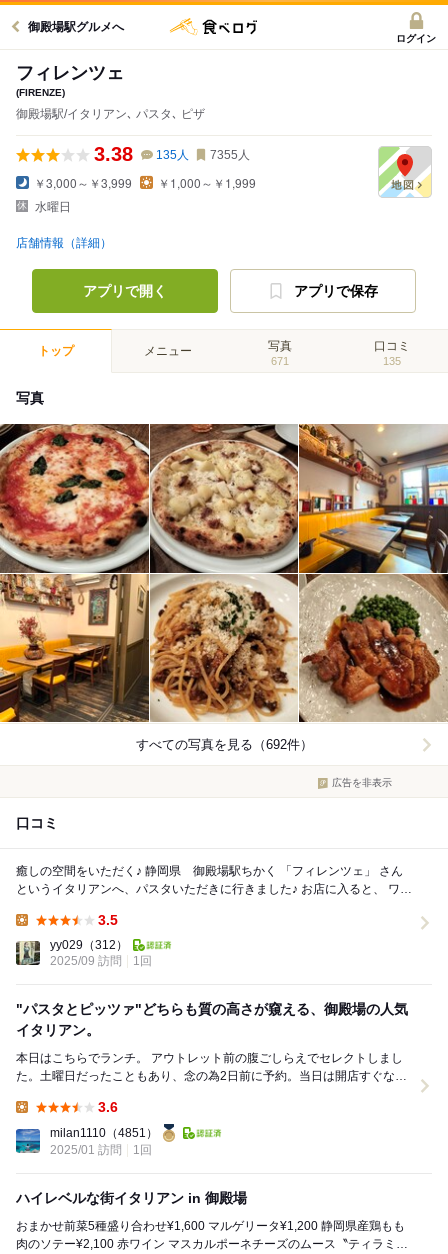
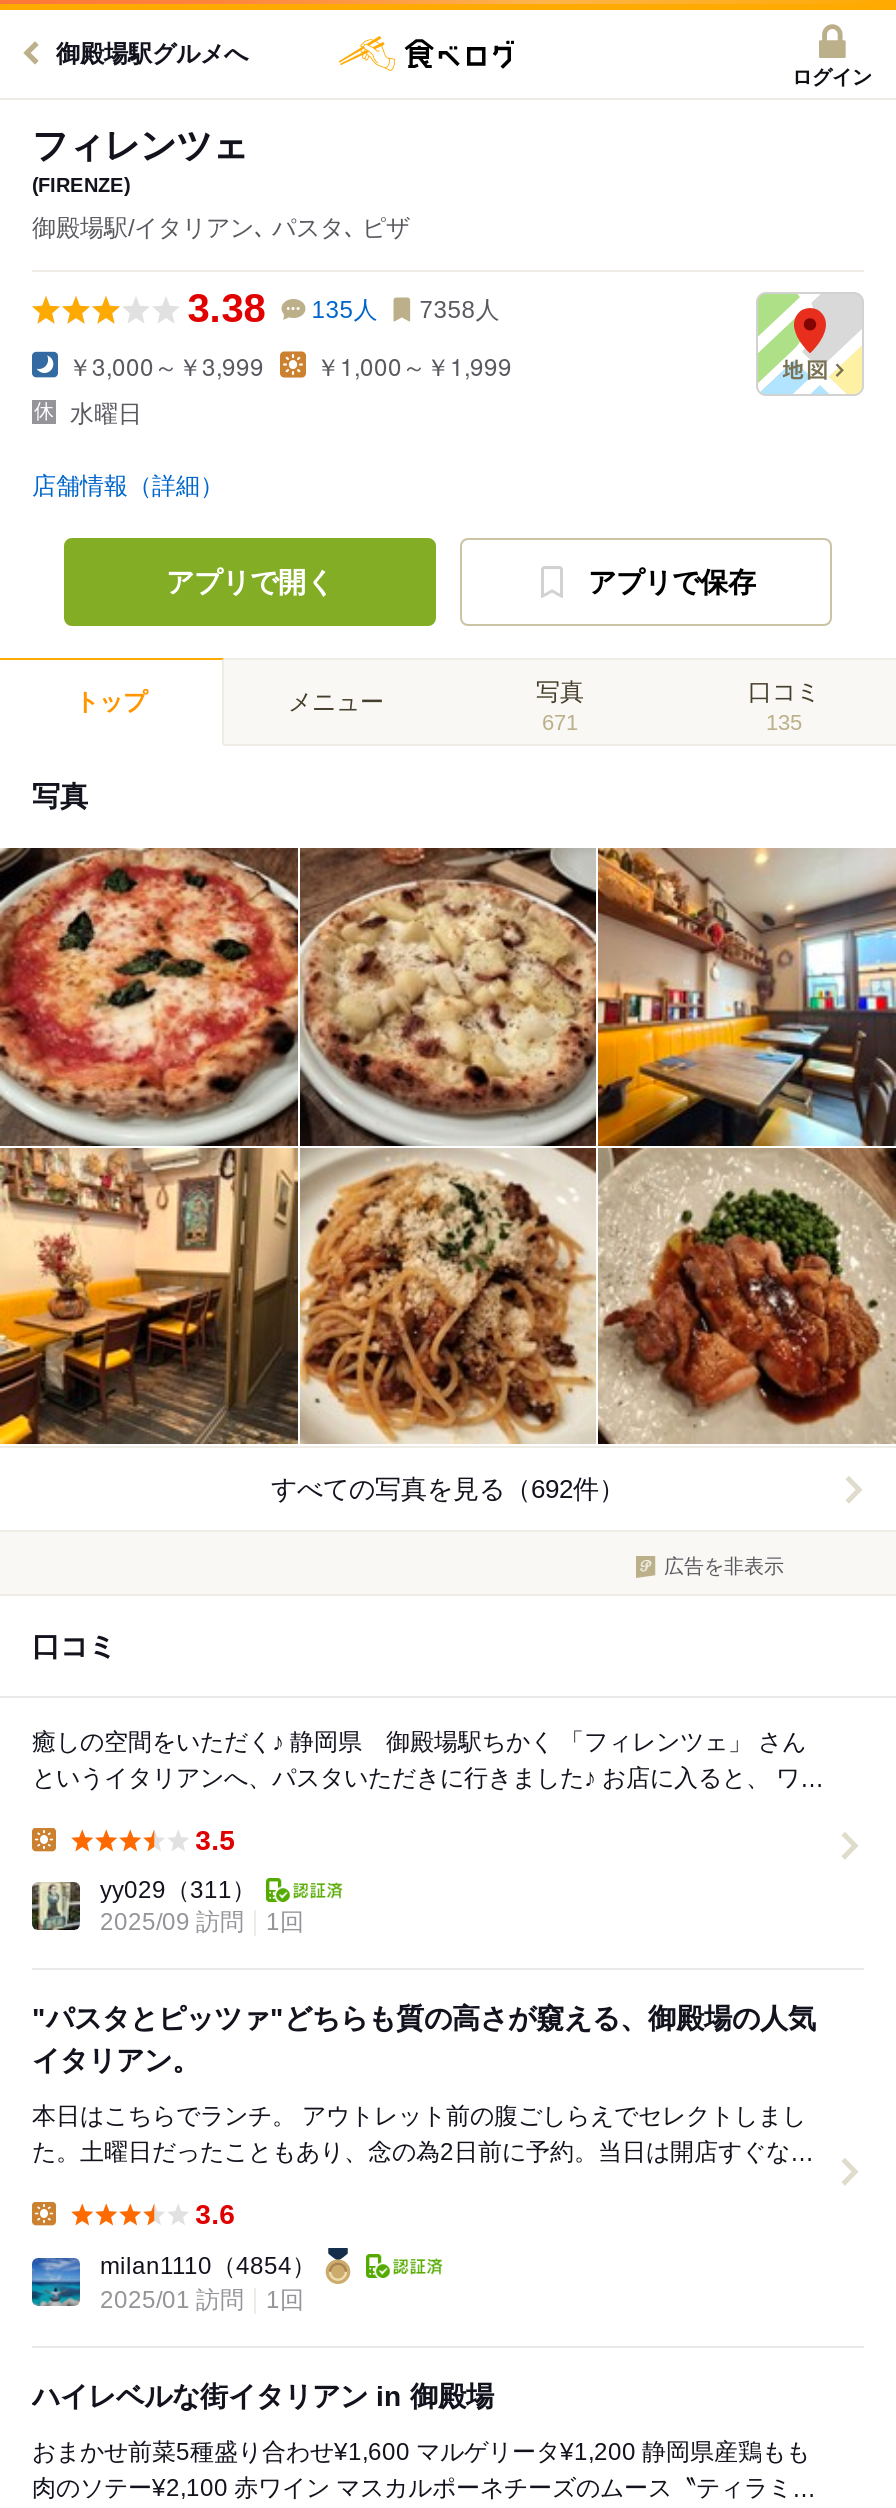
[94,143,250,165] 3.38 135人 7355人 -> [188,286,500,330] 3.38 135人 7358人
[50,938,128,952] yy029（312） -> [100,1877,256,1905] yy029（311）
[50,1126,158,1140] milan1110（4851） -> [100,2253,316,2281] milan1110（4854）

